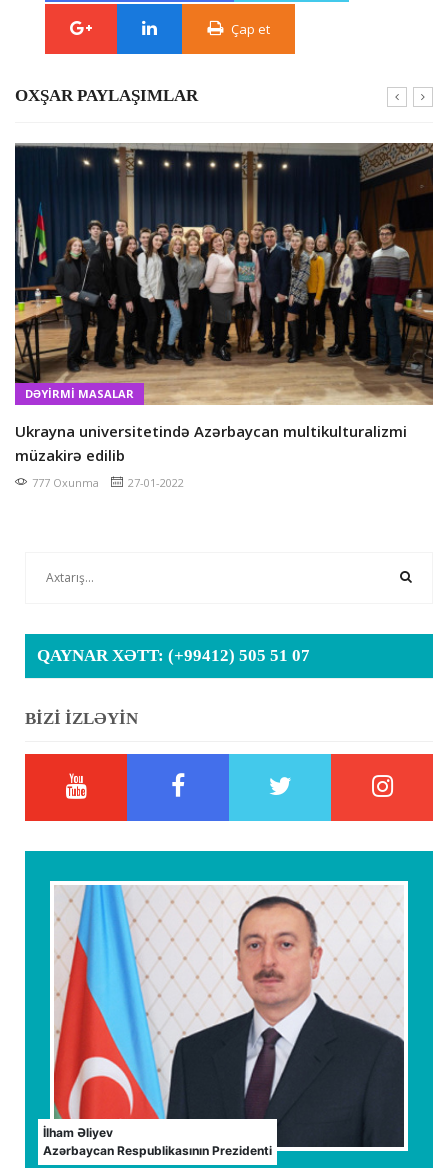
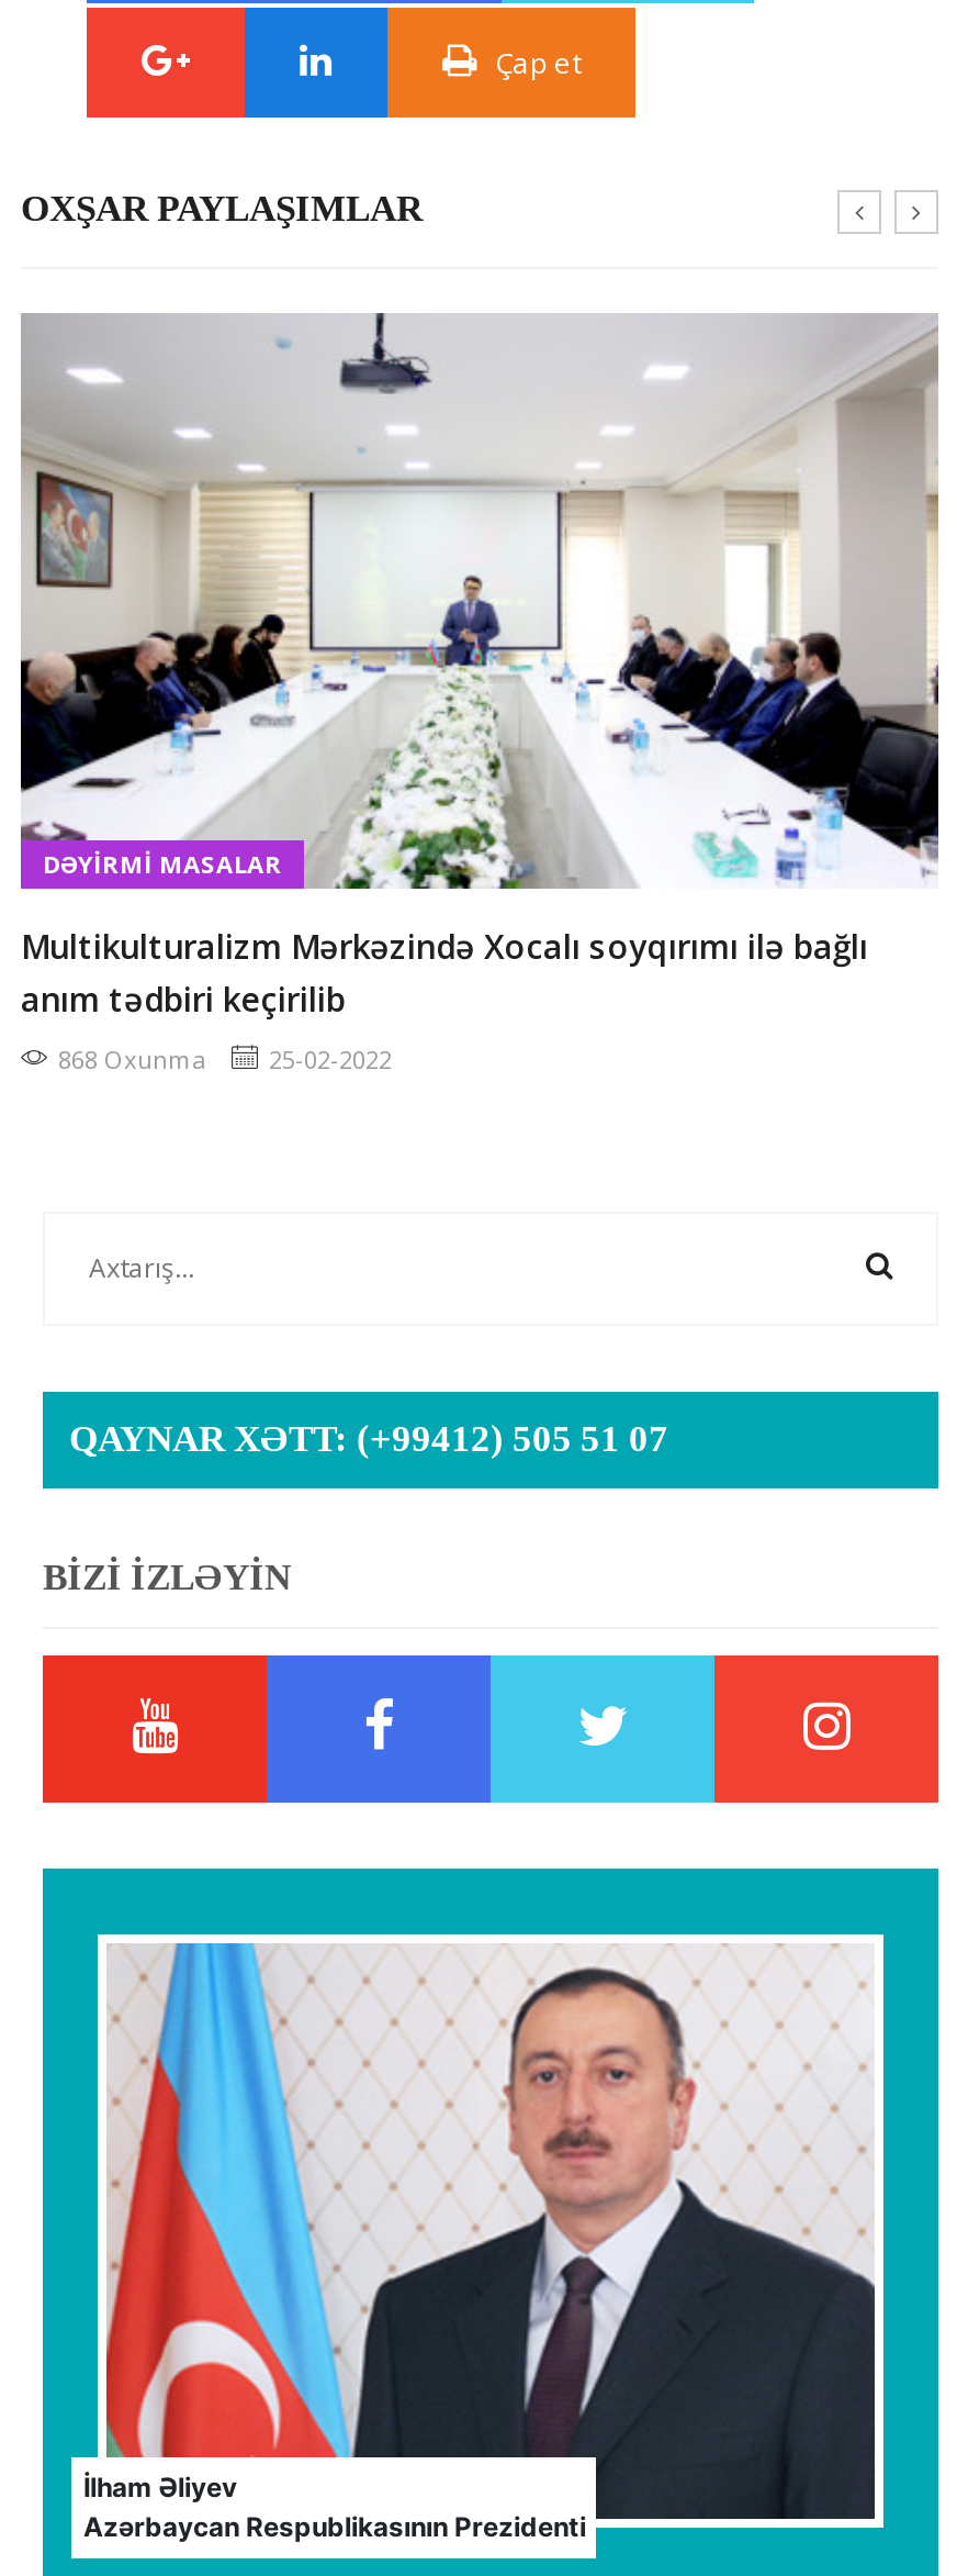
[14,143,434,465] [image] | Ukrayna universitetində Azərbaycan multikulturalizmi | müzakirə edilib -> [19,315,941,1020] [image] | Multikulturalizm Mərkəzində Xocalı soyqırımı ilə bağlı | anım tədbiri keçirilib
[32,475,184,490] 777 Oxunma | 27-01-2022 -> [58,1042,392,1075] 868 Oxunma | 25-02-2022

